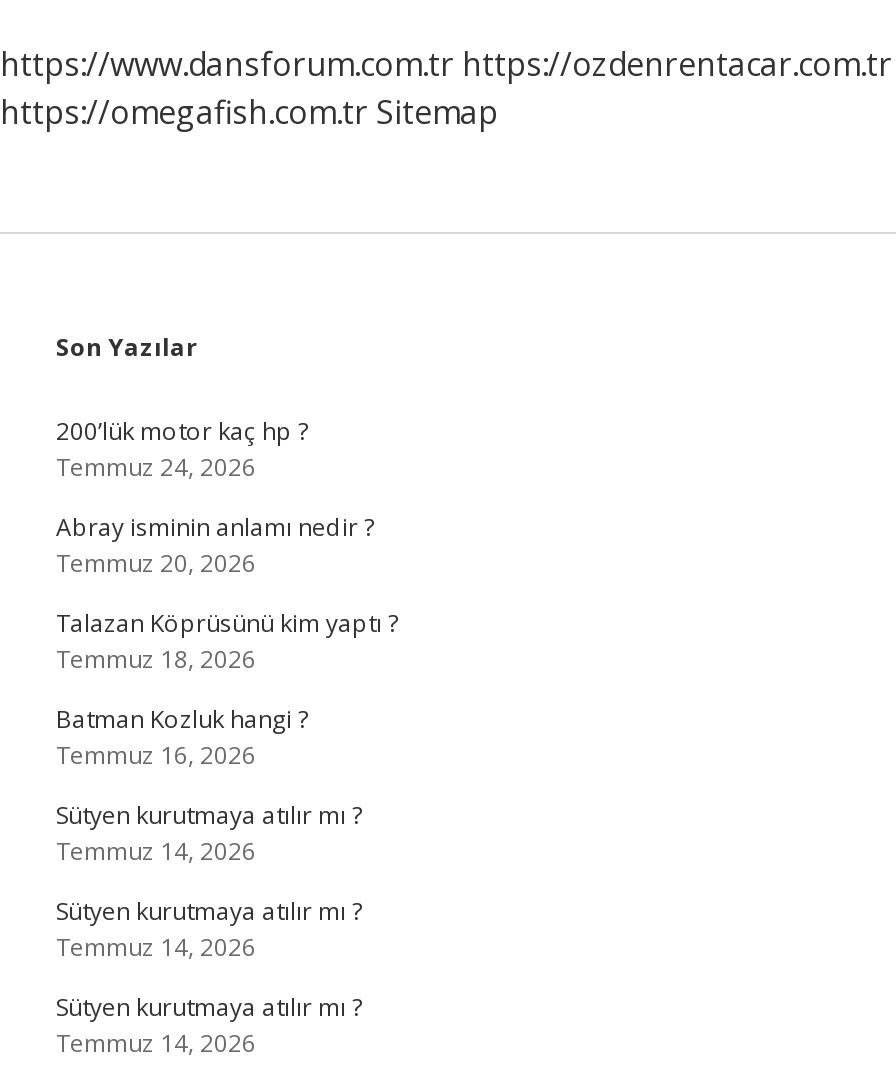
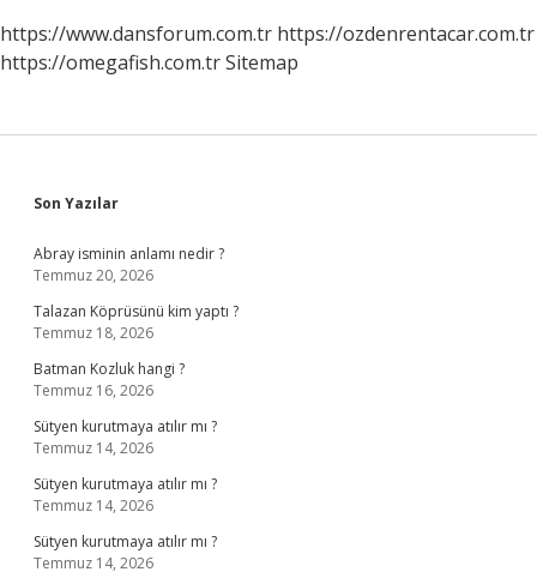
[56,414,308,484] 200’lük motor kaç hp ? | Temmuz 24, 2026 -> none

